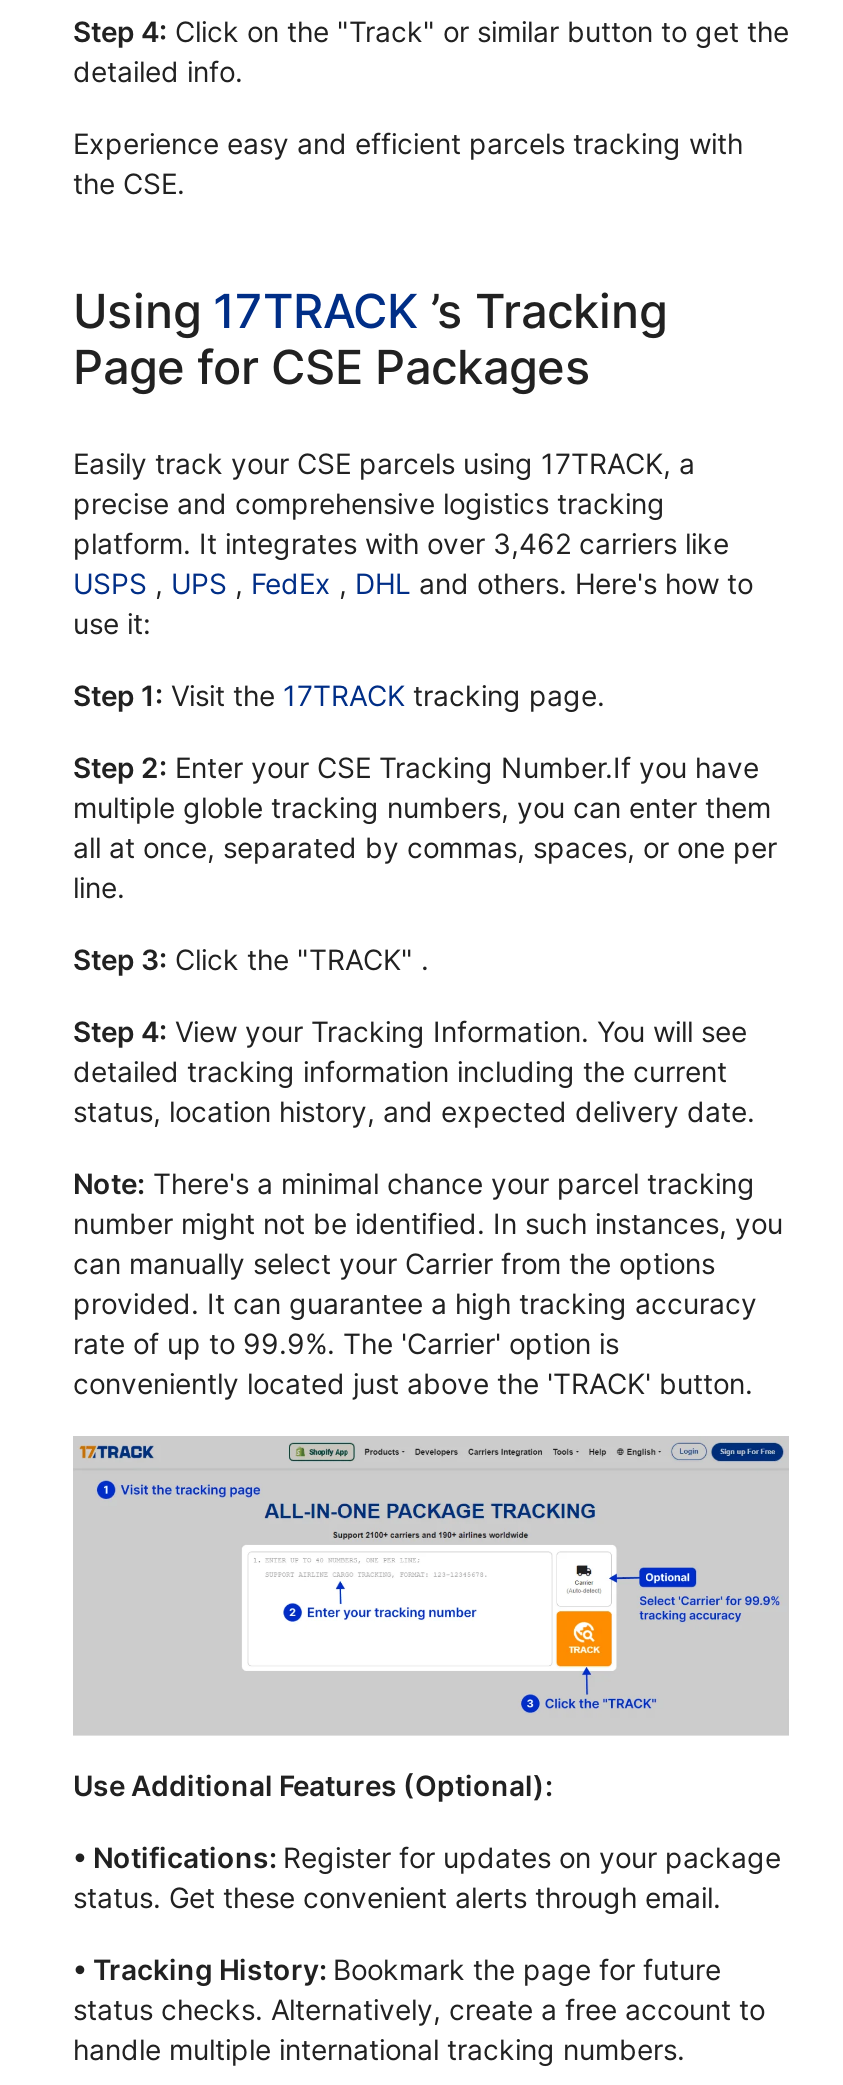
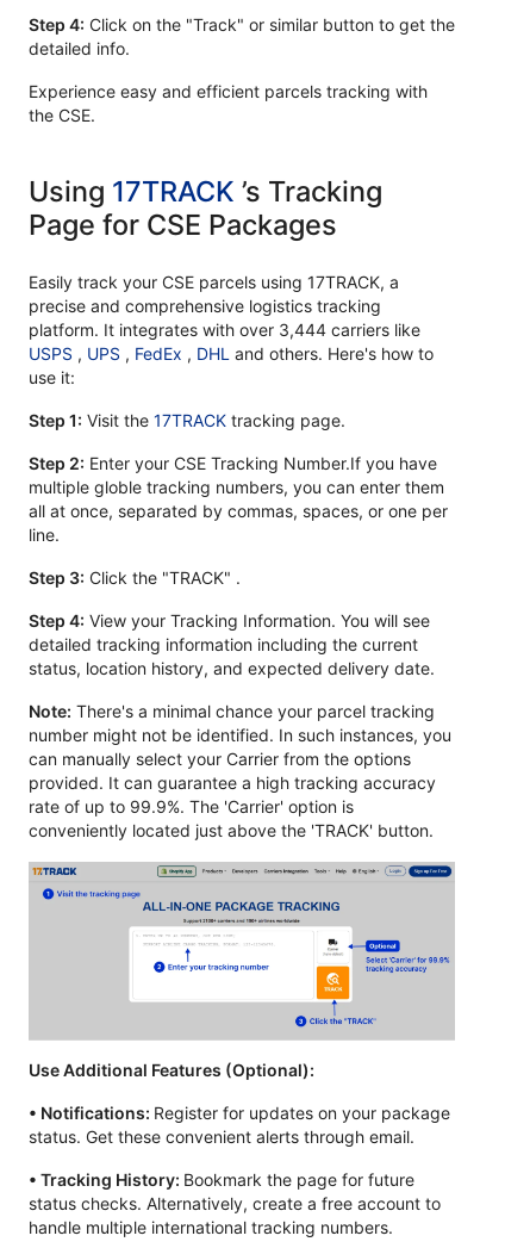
[73,526,729,560] platform. It integrates with over 3,462 carriers like -> [29,319,420,340] platform. It integrates with over 3,444 carriers like

